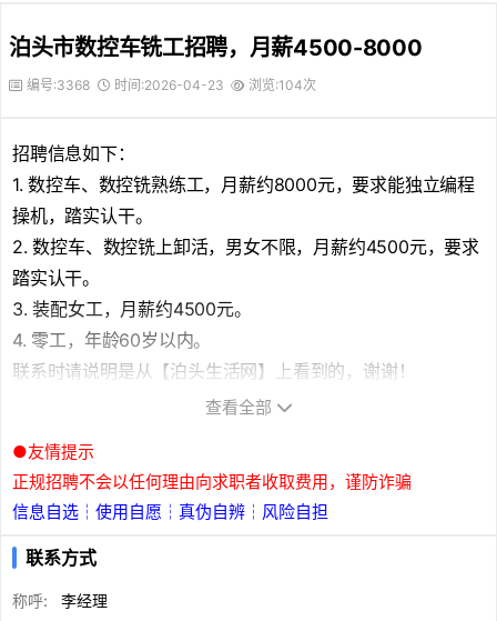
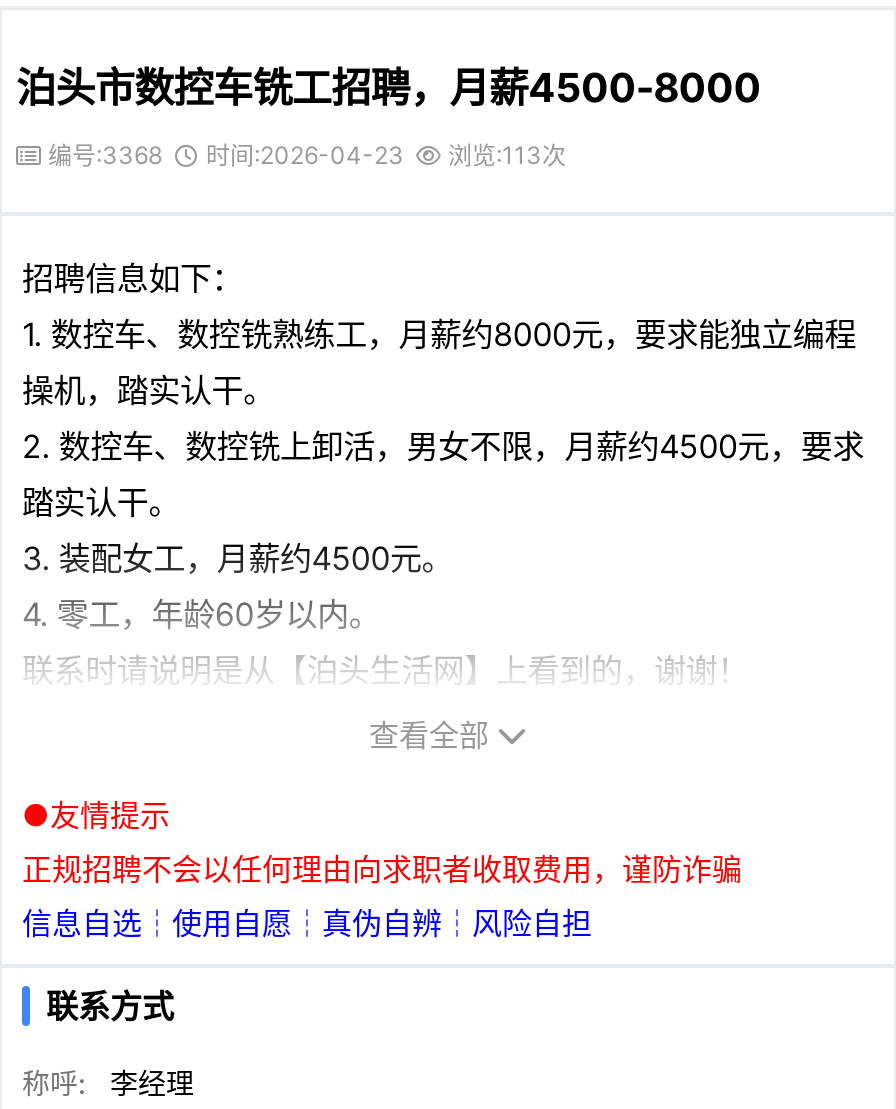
[27,77,316,93] 编号:3368 时间:2026-04-23 浏览:104次 -> [48,140,566,170] 编号:3368 时间:2026-04-23 浏览:113次

